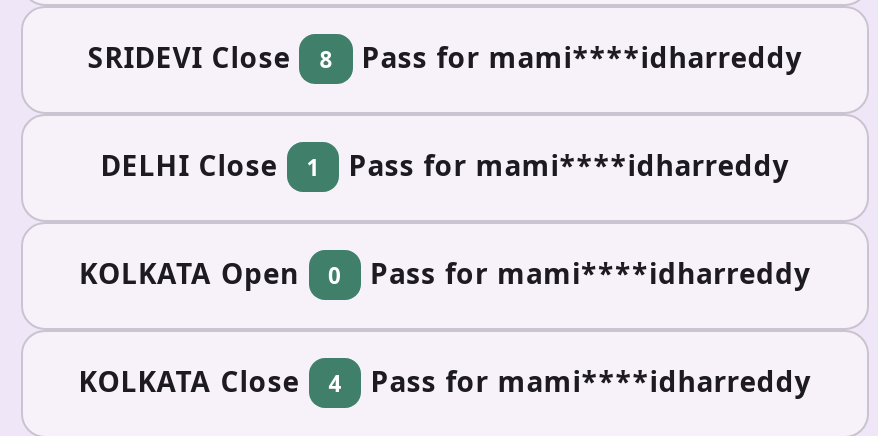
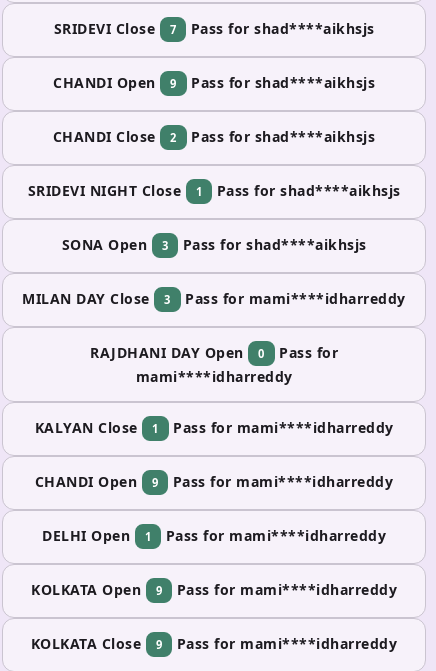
[319,44,333,74] 8 -> [22,19,400,308] 7 | Pass for shad****aikhsjs | CHANDI Open | 9 | Pass for shad****aikhsjs | CHANDI Close | 2 | Pass for shad****aikhsjs | SRIDEVI NIGHT Close | 1 | Pass for shad****aikhsjs | SONA Open | 3 | Pass for shad****aikhsjs | MILAN DAY Close | 3
[101,146,287,184] DELHI Close -> [34,343,393,545] RAJDHANI DAY Open | 0 | Pass for | mami****idharreddy | KALYAN Close | 1 | Pass for mami****idharreddy | CHANDI Open | 9 | Pass for mami****idharreddy | DELHI Open
[79,254,811,292] KOLKATA Open 0 Pass for mami****idharreddy -> [31,580,397,599] KOLKATA Open 9 Pass for mami****idharreddy
[79,362,811,400] KOLKATA Close 4 Pass for mami****idharreddy -> [31,634,397,653] KOLKATA Close 9 Pass for mami****idharreddy

